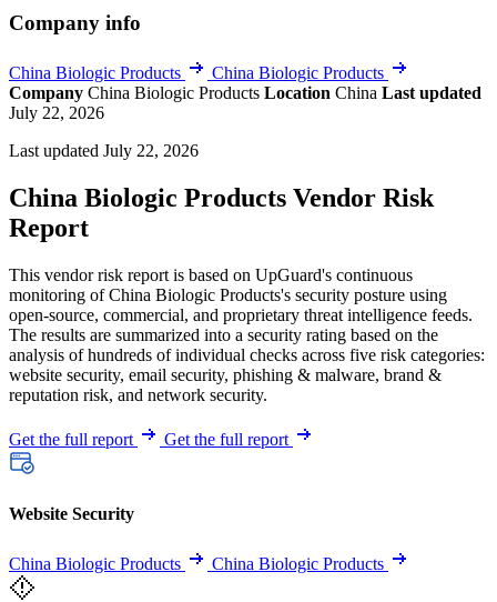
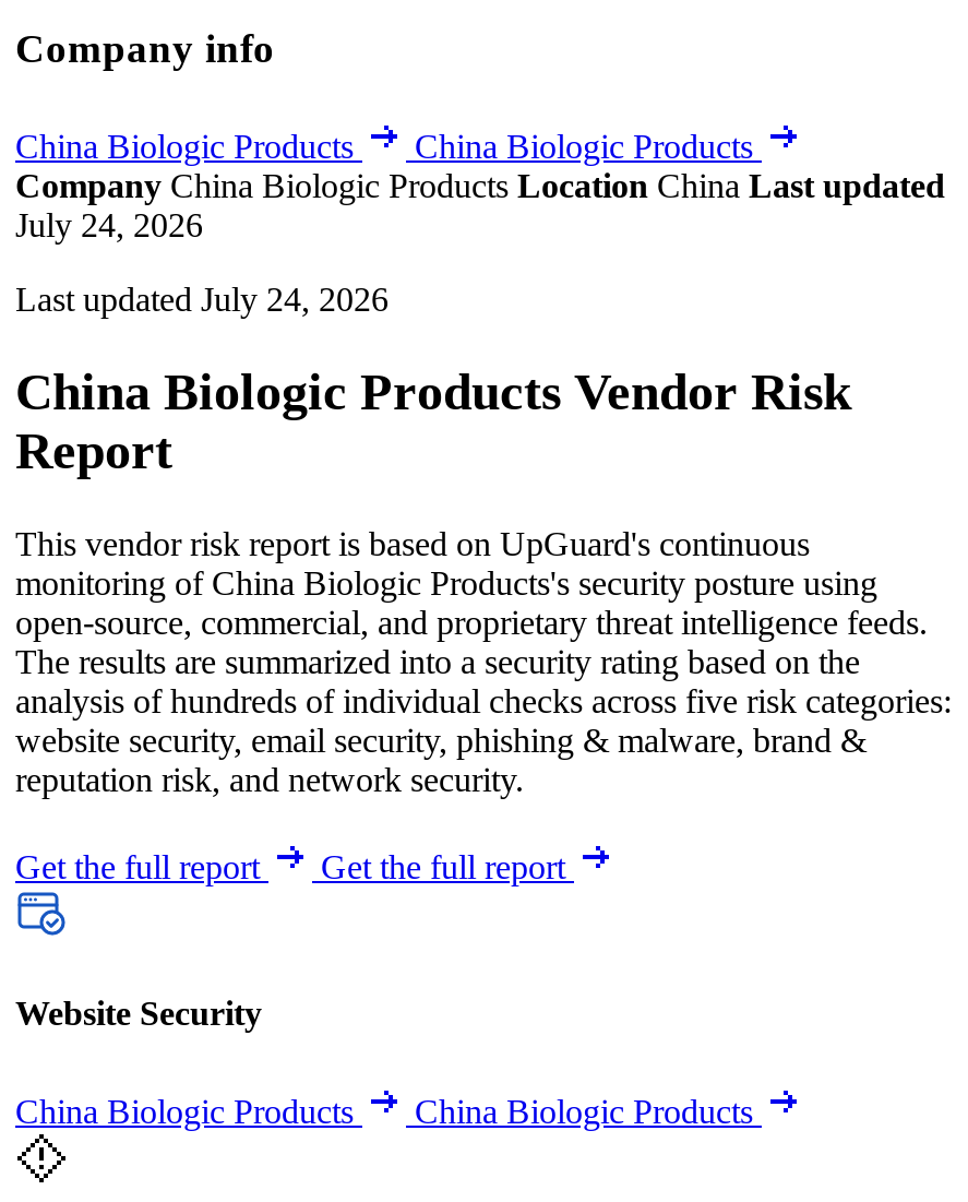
[9,103,104,122] July 22, 2026 -> [15,206,203,243] July 24, 2026
[9,141,199,160] Last updated July 22, 2026 -> [15,280,389,317] Last updated July 24, 2026

